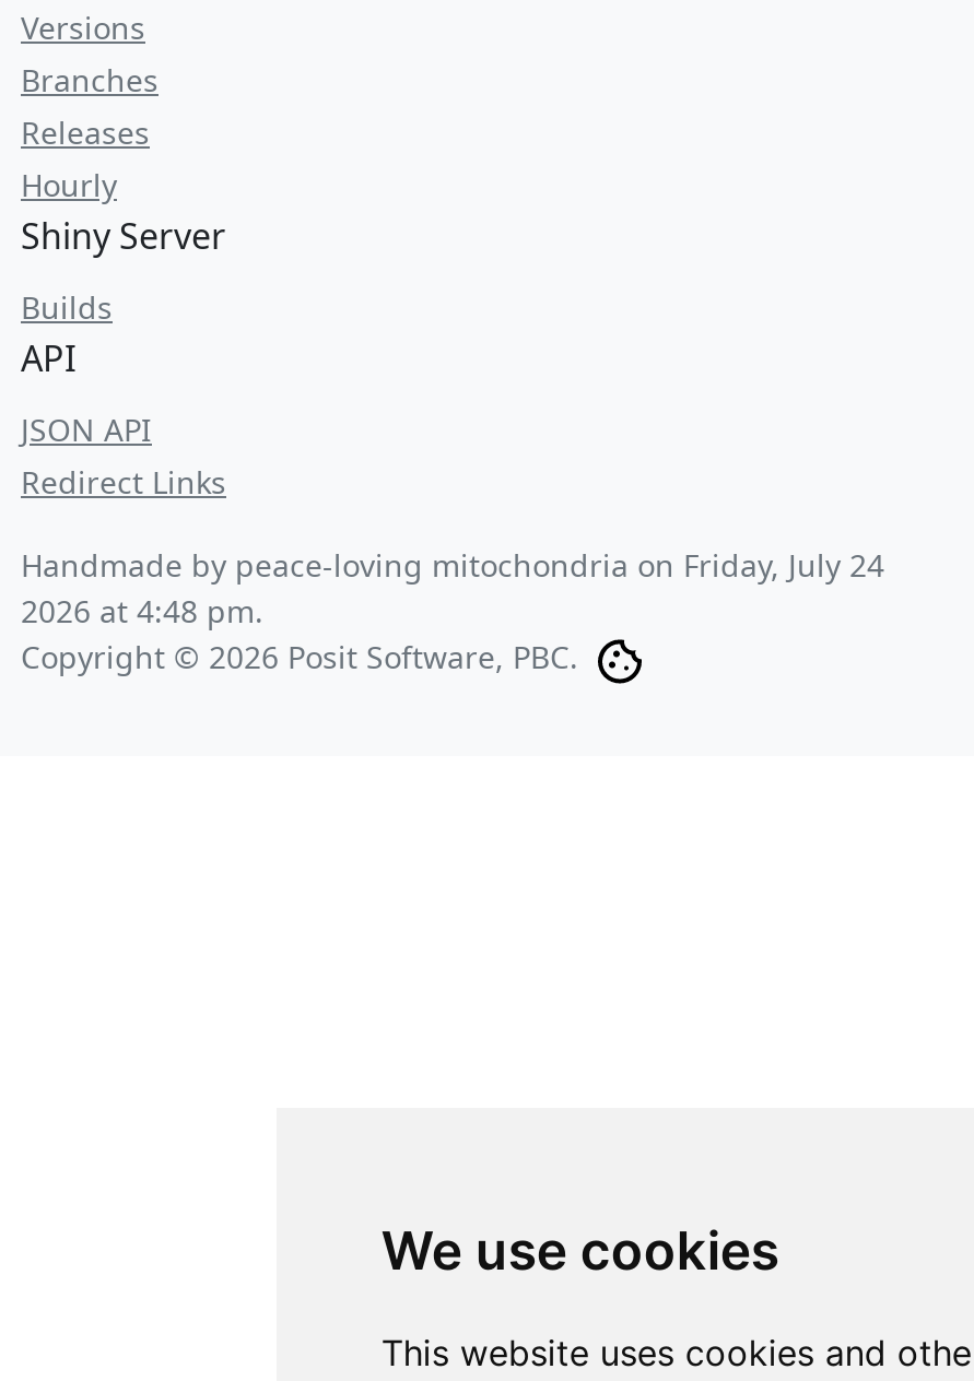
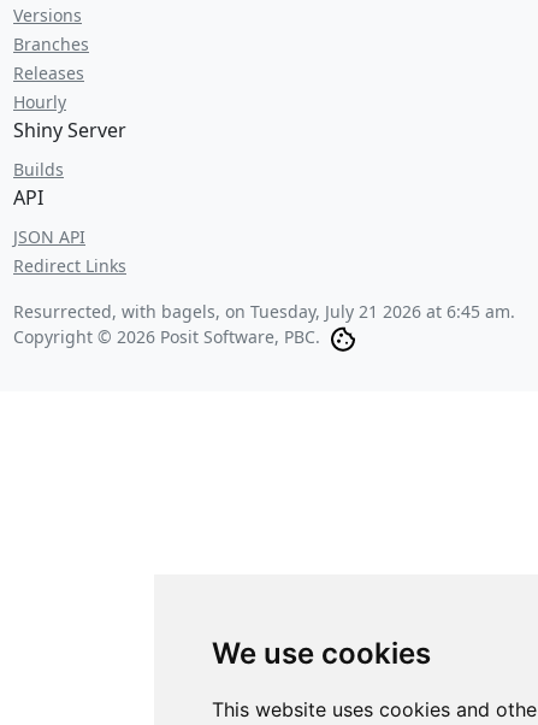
[21,544,884,632] Handmade by peace-loving mitochondria on Friday, July 24 | 2026 at 4:48 pm. -> [13,300,515,323] Resurrected, with bagels, on Tuesday, July 21 2026 at 6:45 am.

